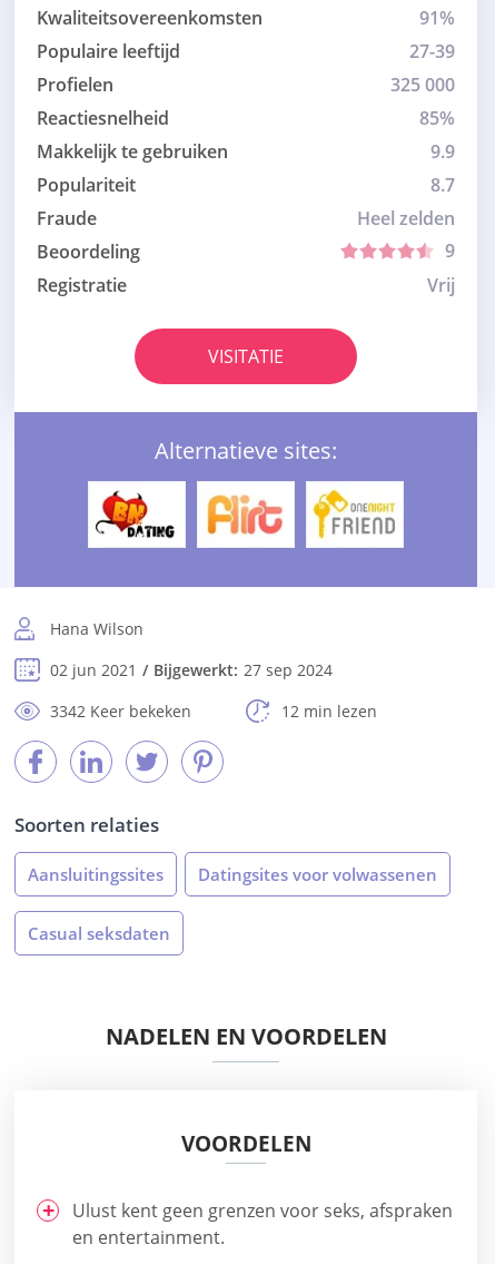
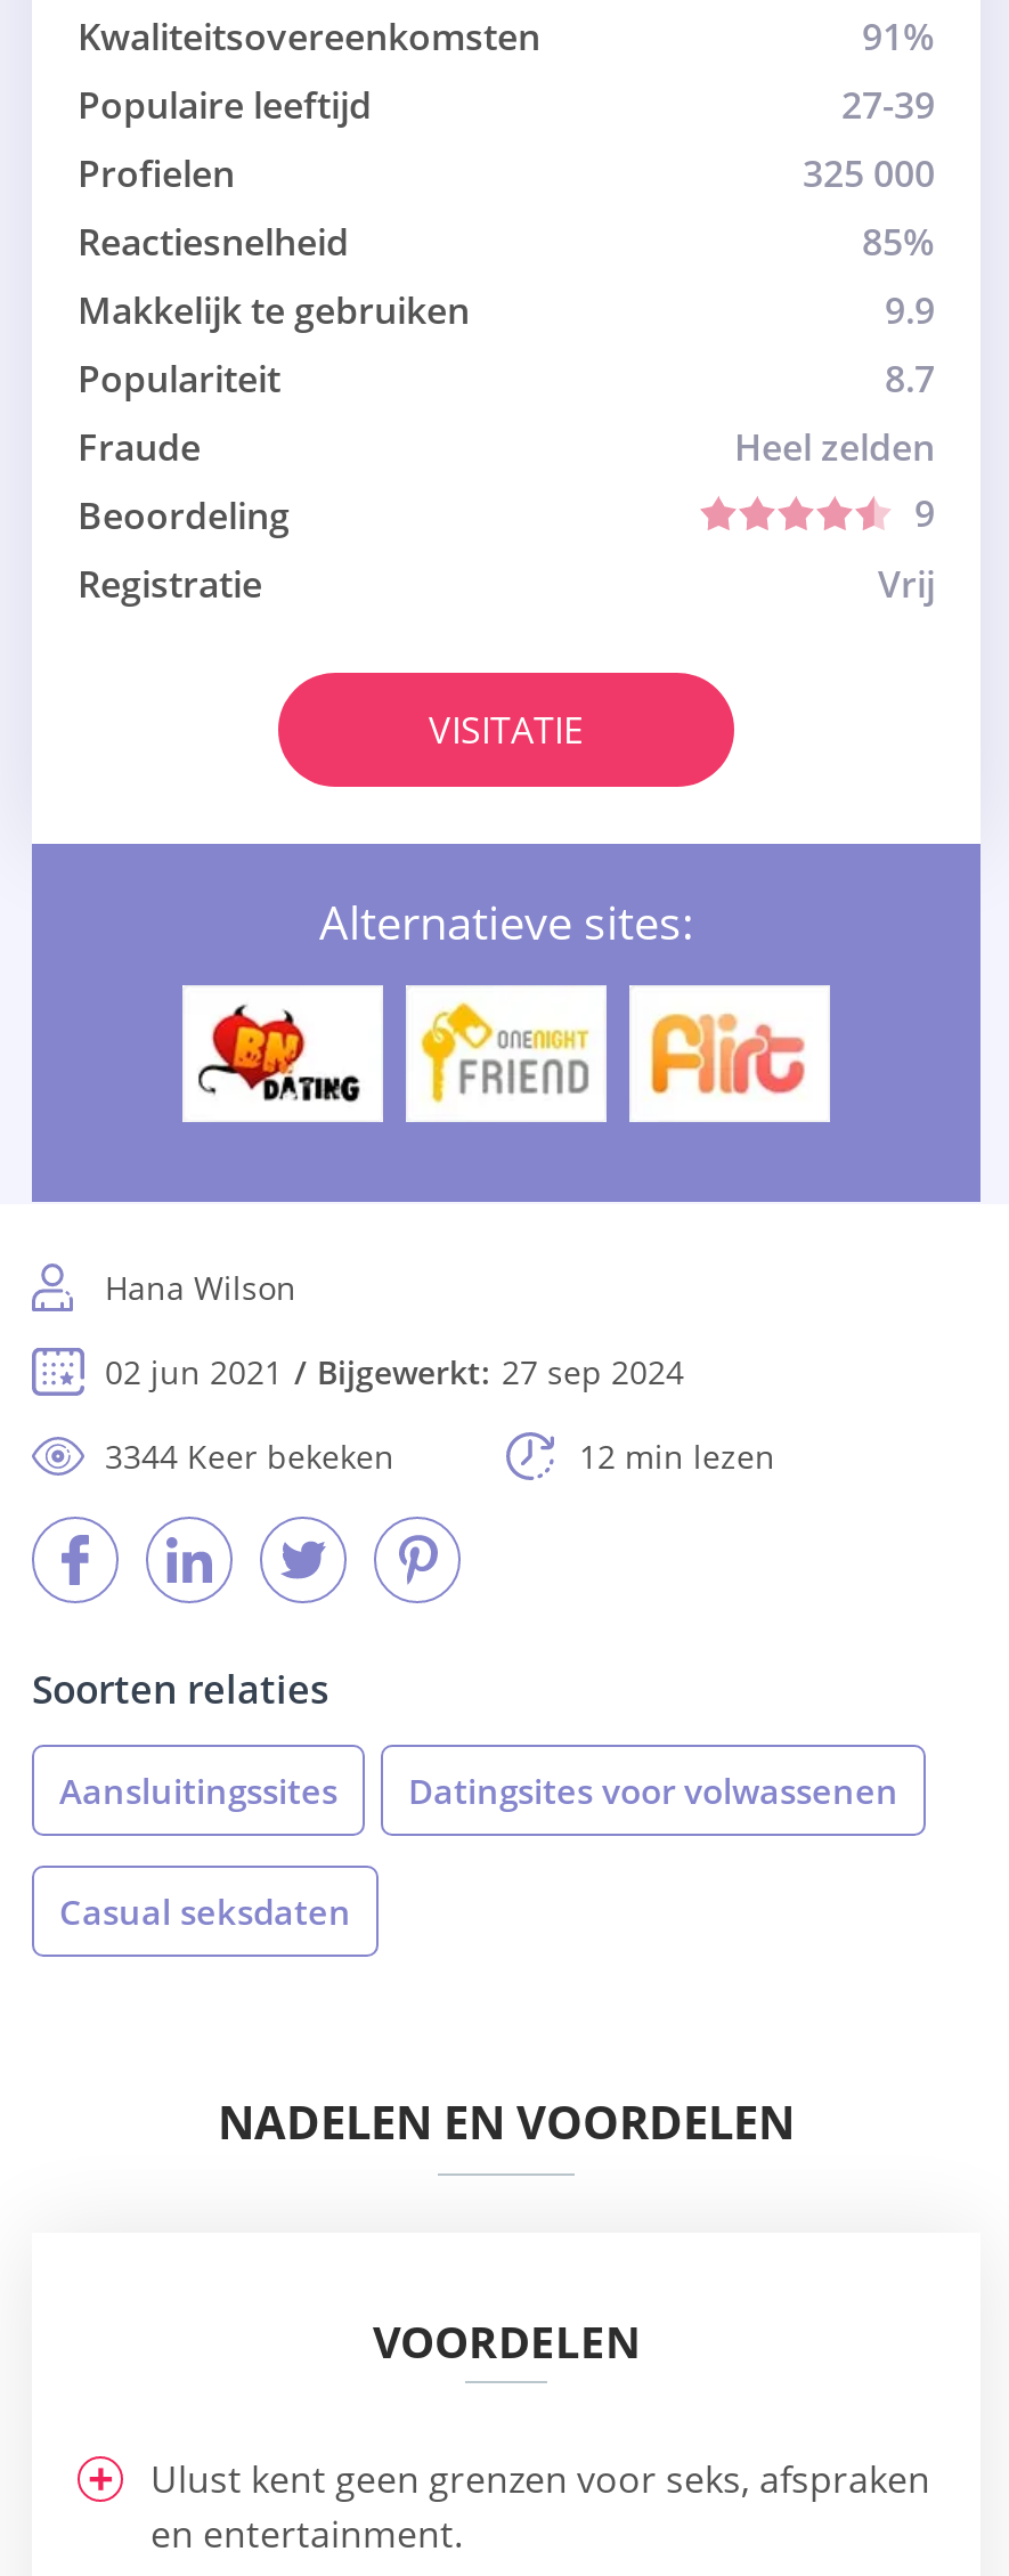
[205,490,286,538] [image] -> [420,1001,591,1106] [image]
[313,489,396,540] [image] -> [645,1003,812,1102] [image]
[50,701,191,722] 3342 Keer bekeken -> [105,1435,394,1478] 3344 Keer bekeken

